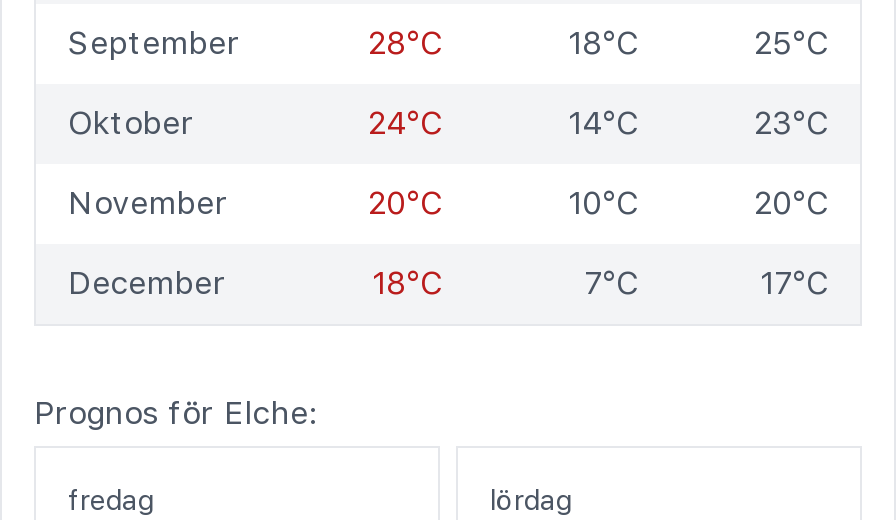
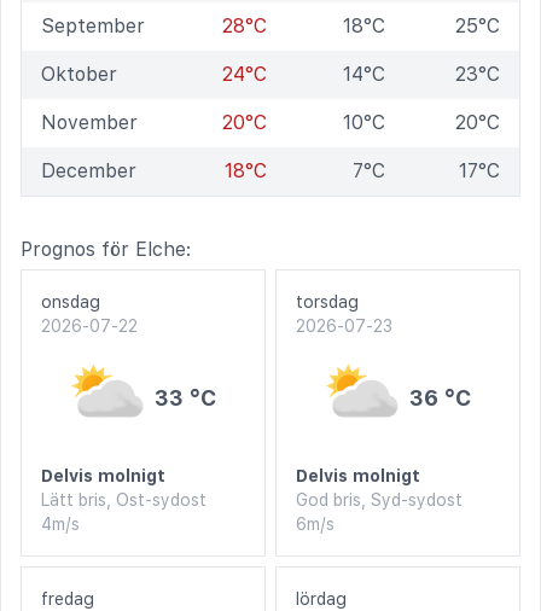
none -> [41,292,216,533] [image] | onsdag | 2026-07-22 | 33 °C | Delvis molnigt | Lätt bris, Ost-sydost | 4m/s
none -> [296,292,470,533] [image] | torsdag | 2026-07-23 | 36 °C | Delvis molnigt | God bris, Syd-sydost | 6m/s

